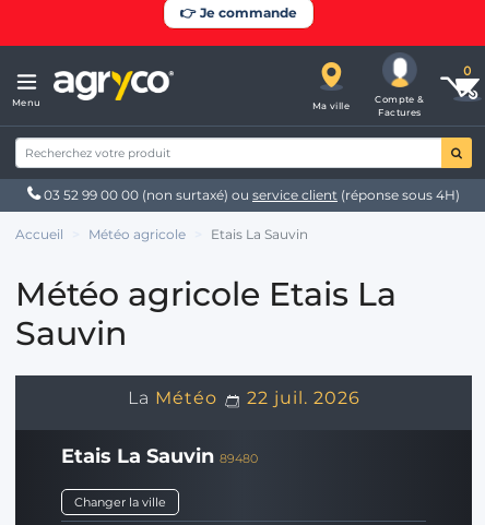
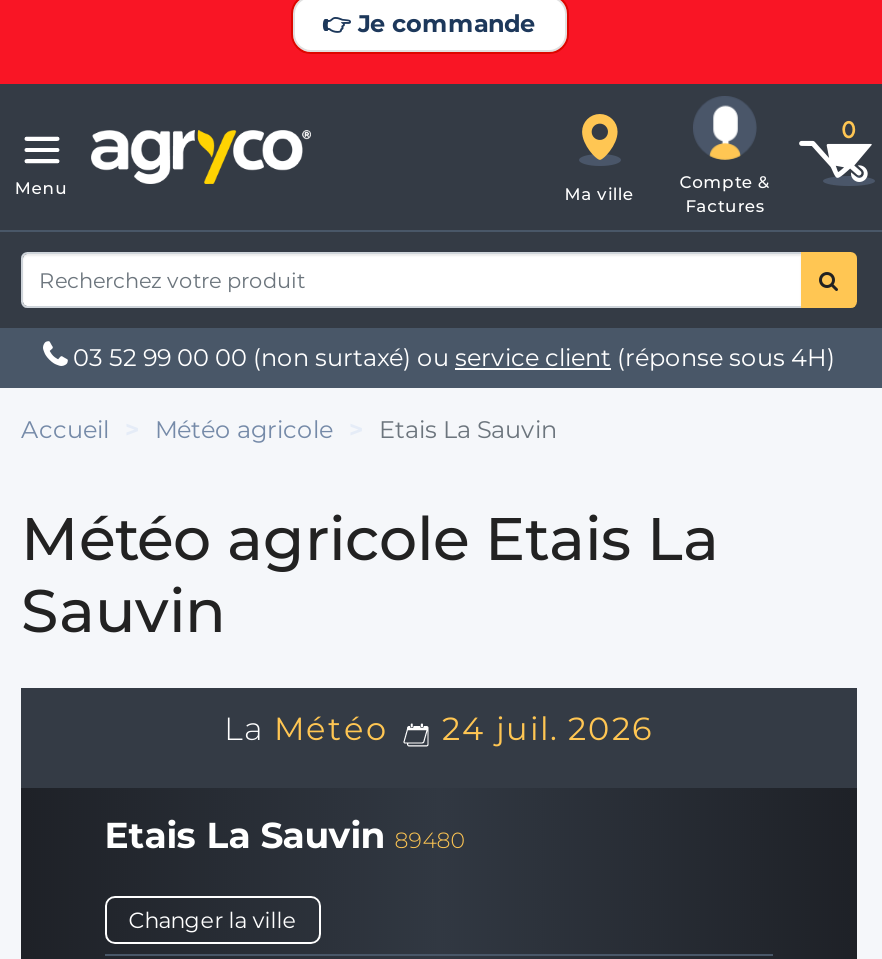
[127,388,360,409] La Météo 22 juil. 2026 -> [224,711,654,749] La Météo 24 juil. 2026

